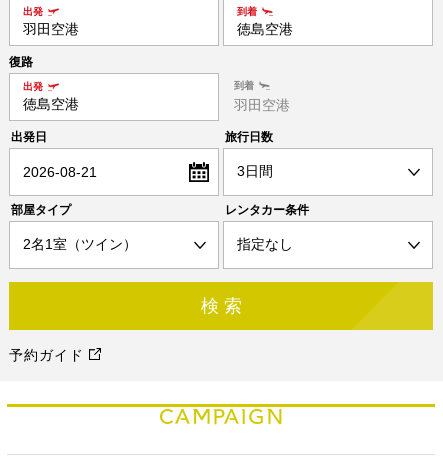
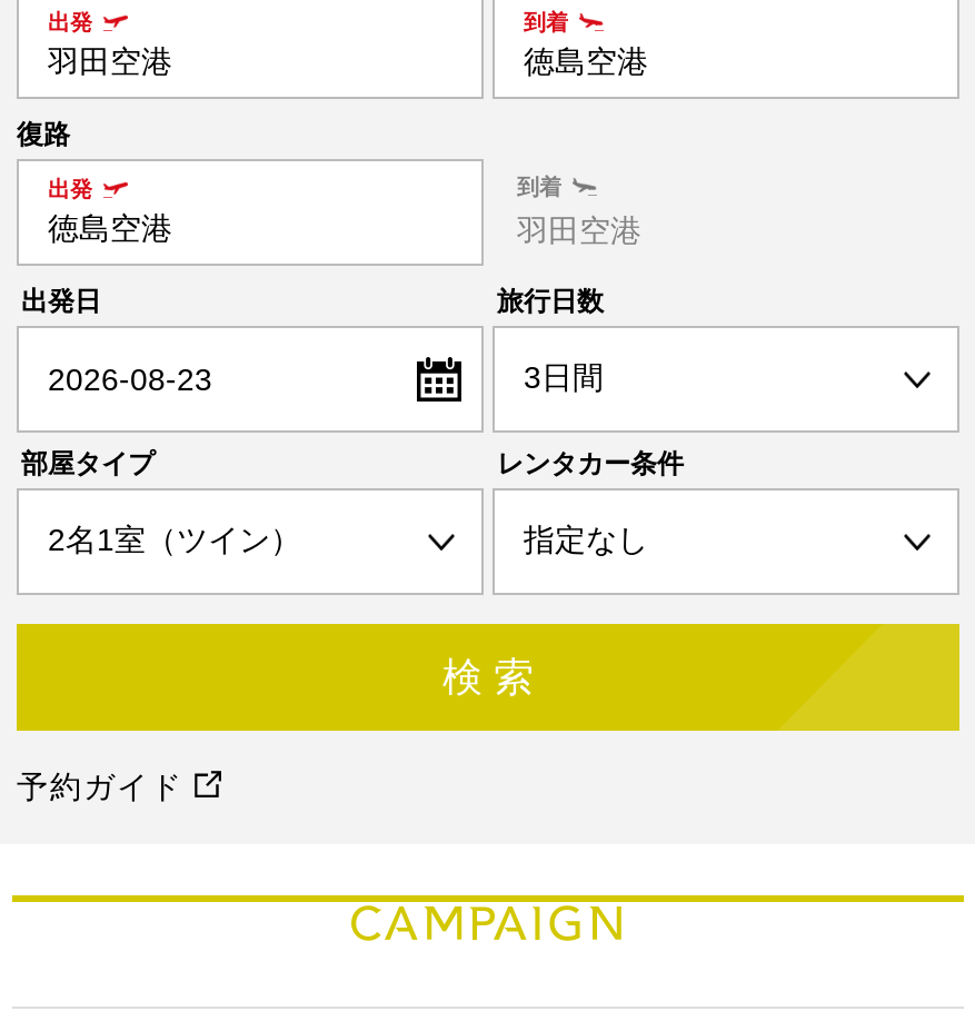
[23,164,97,180] 2026-08-21 -> [48,361,212,397] 2026-08-23

